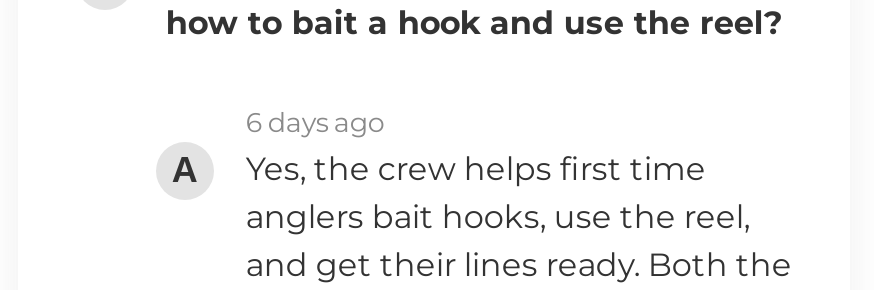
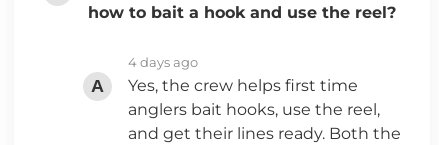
[246,107,384,139] 6 days ago -> [128,54,198,70] 4 days ago

